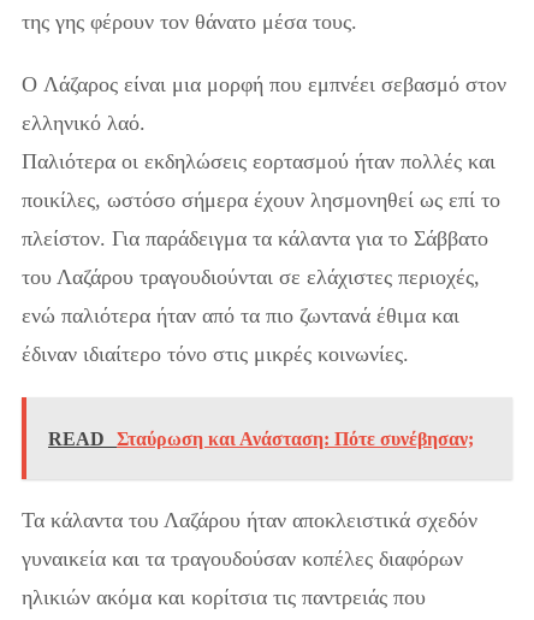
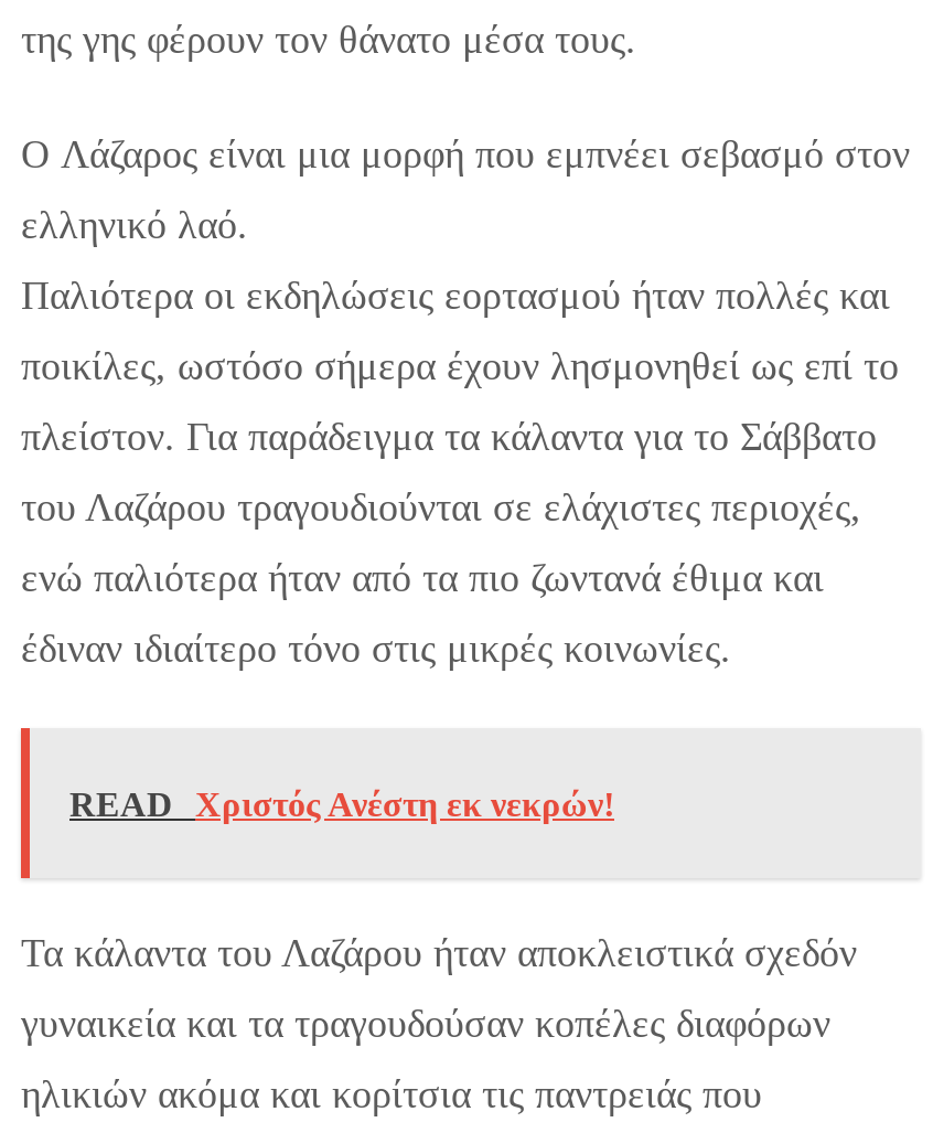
[48,429,474,449] READ Σταύρωση και Ανάσταση: Πότε συνέβησαν; -> [69,786,614,824] READ Χριστός Ανέστη εκ νεκρών!

